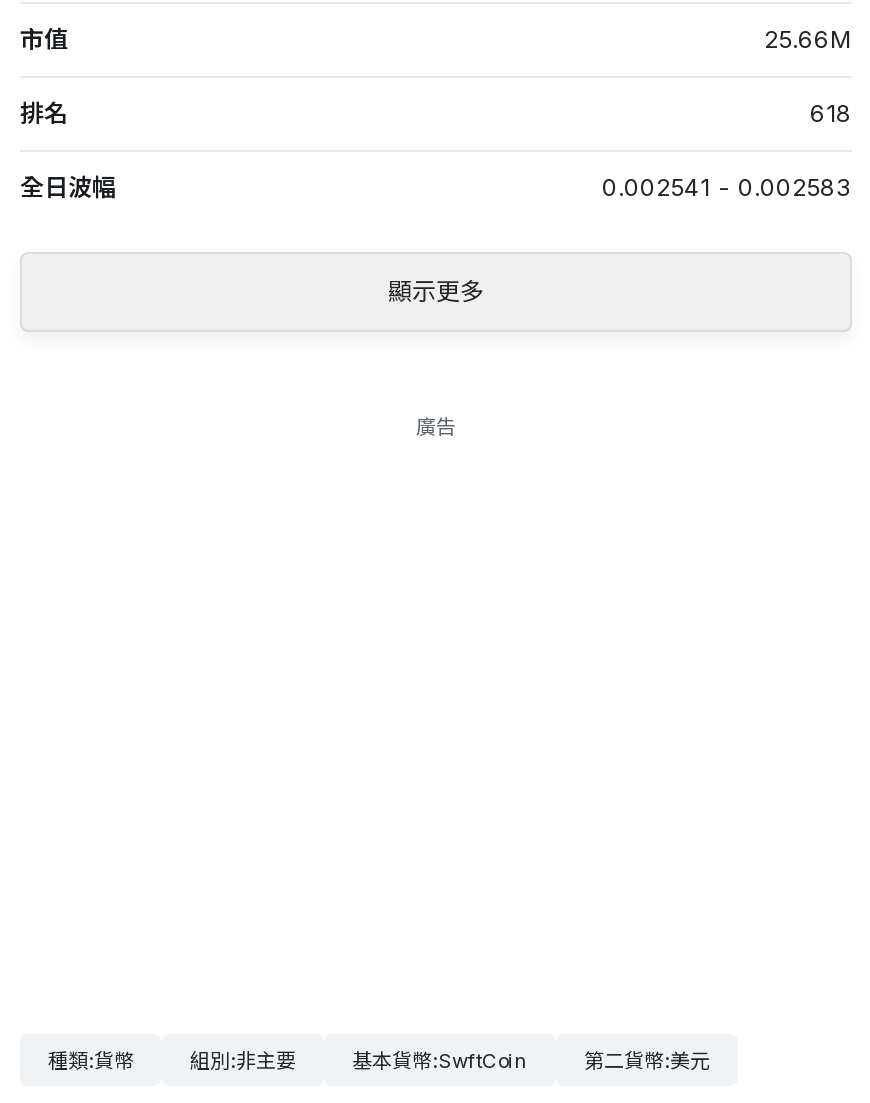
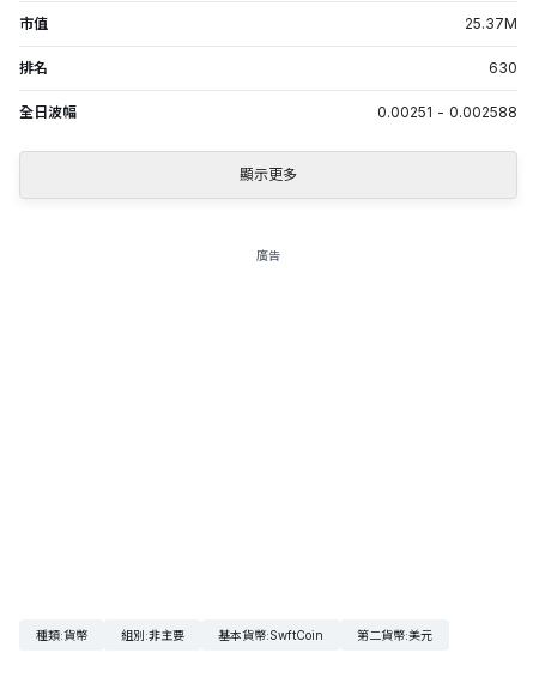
[764,24,852,54] 25.66M -> [465,14,517,32] 25.37M
[810,98,852,128] 618 -> [489,58,517,76] 630
[602,172,852,202] 0.002541 - 0.002583 -> [377,103,517,121] 0.00251 - 0.002588

